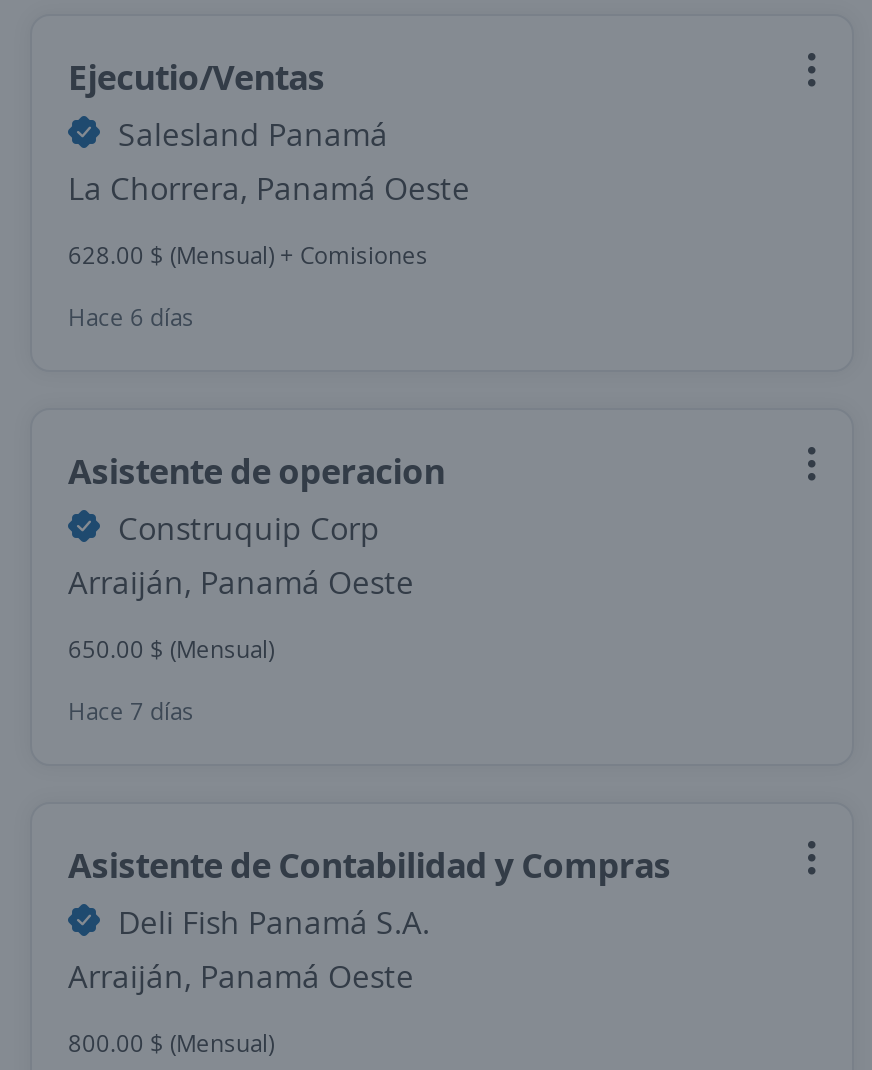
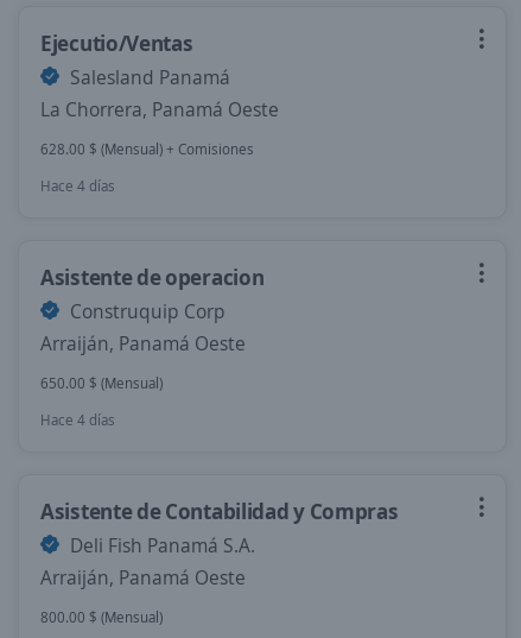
[68,300,194,334] Hace 6 días -> [40,176,115,196] Hace 4 días
[68,694,194,728] Hace 7 días -> [40,410,115,430] Hace 4 días

